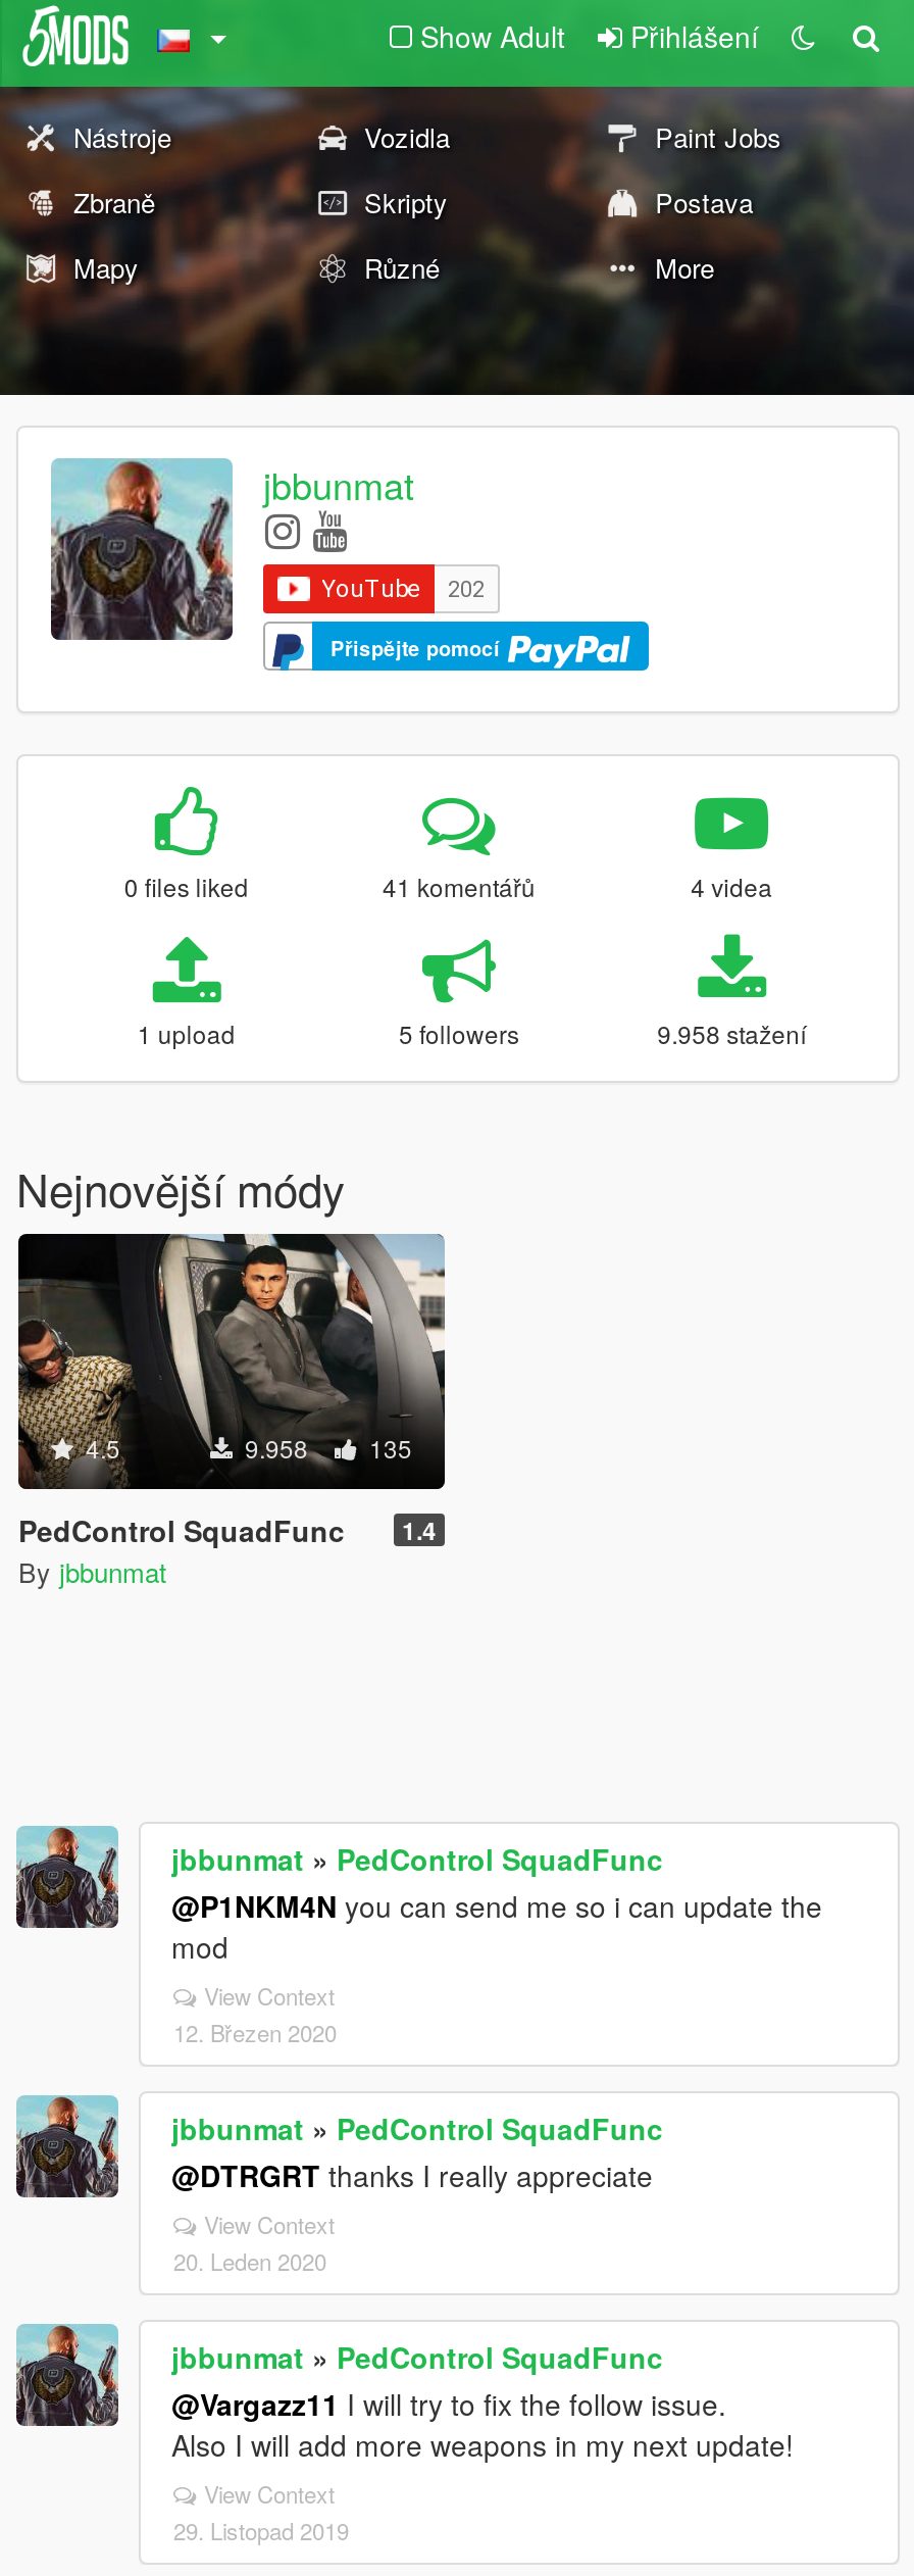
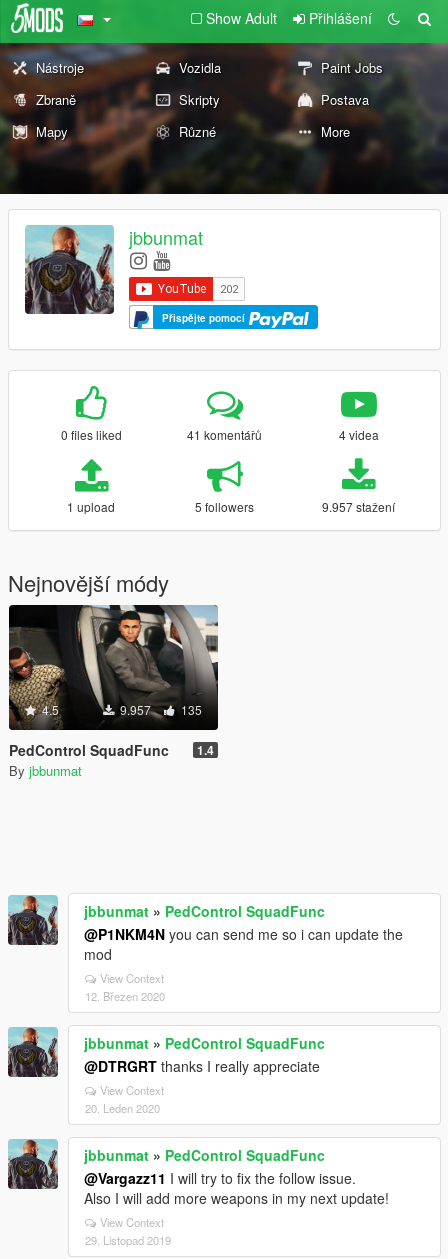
[657,1016,806,1051] 9.958 stažení -> [322,498,395,515] 9.957 stažení
[239,1430,412,1465] 9.958 135 -> [117,701,202,718] 9.957 135

